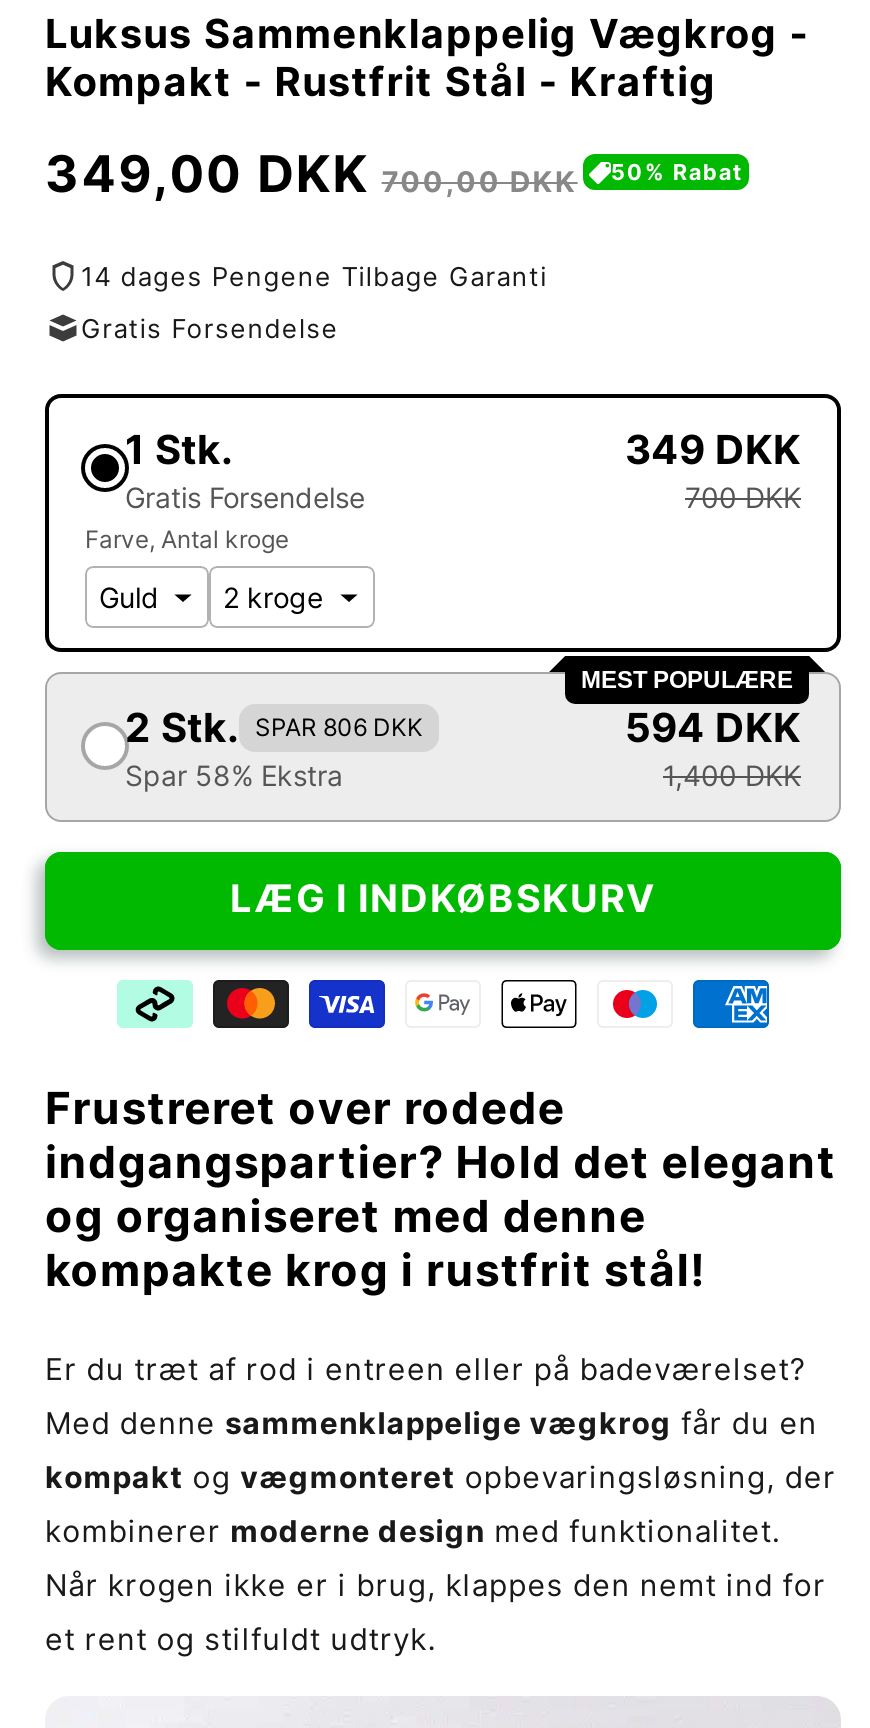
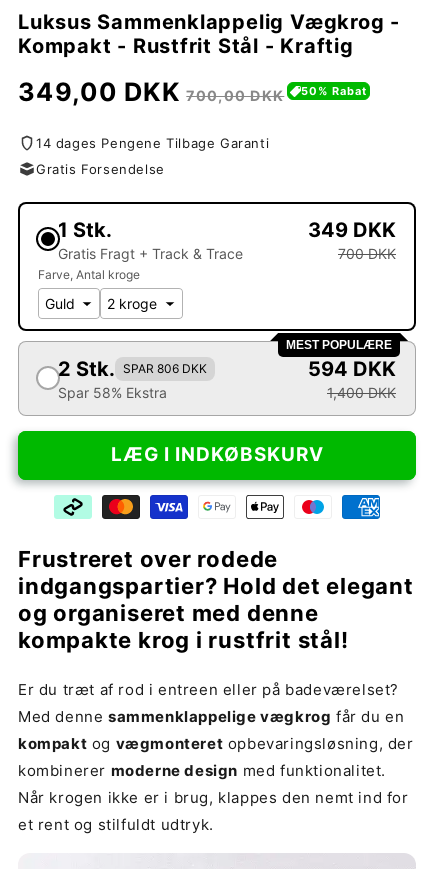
[125,480,365,514] Gratis Forsendelse -> [58,245,243,262] Gratis Fragt + Track & Trace

